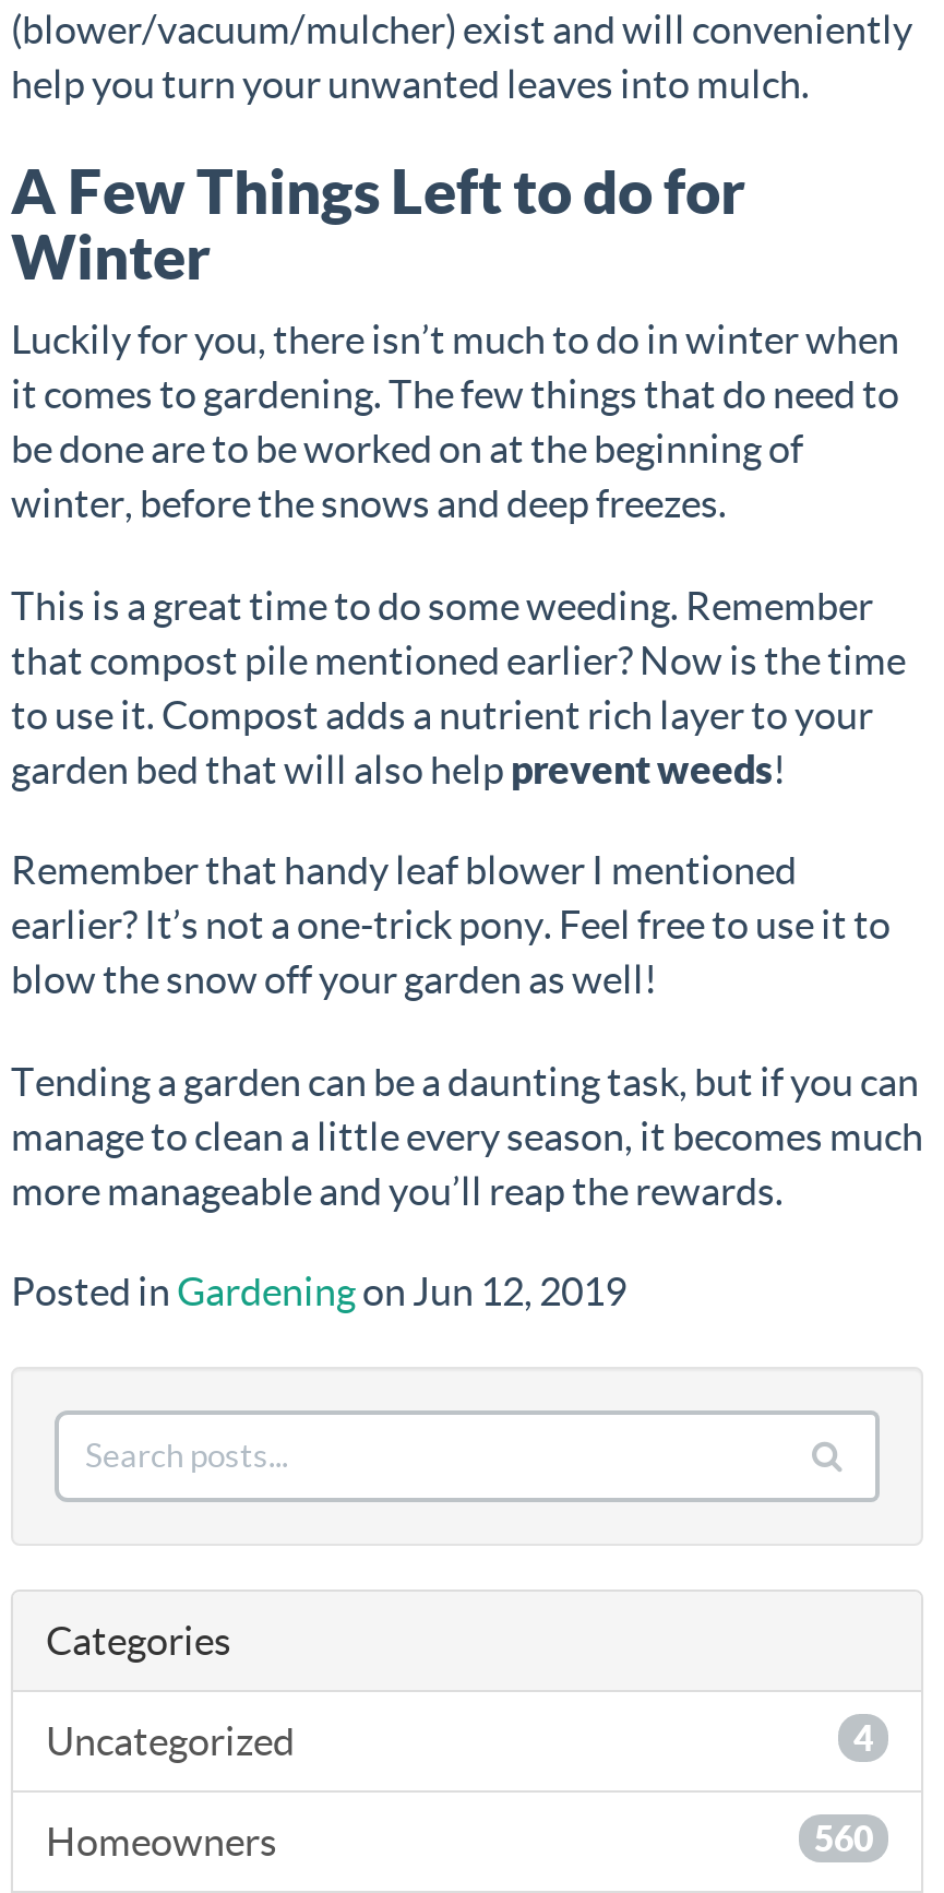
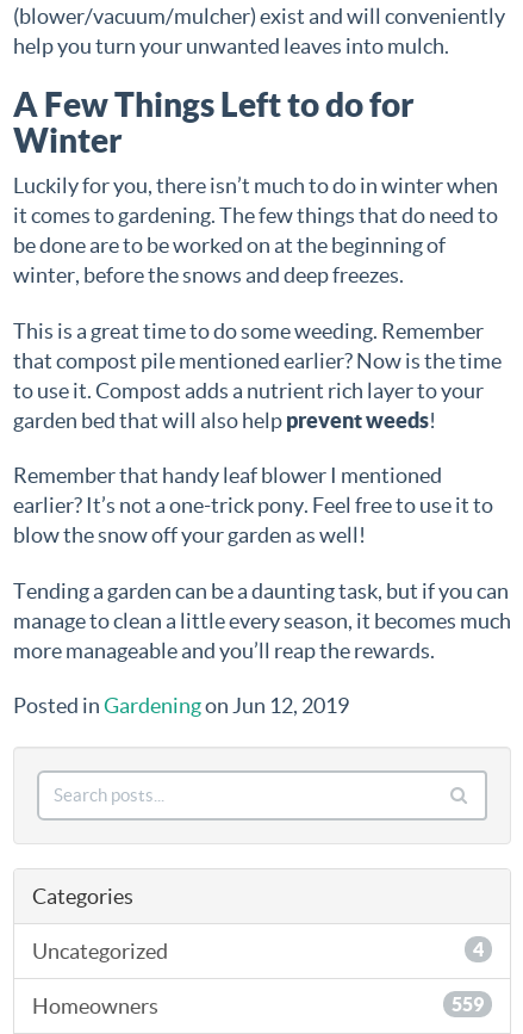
[814,1819,873,1858] 560 -> [452,993,484,1015] 559

